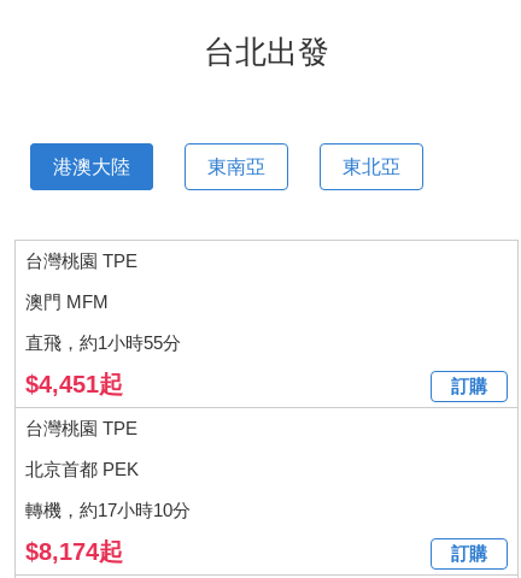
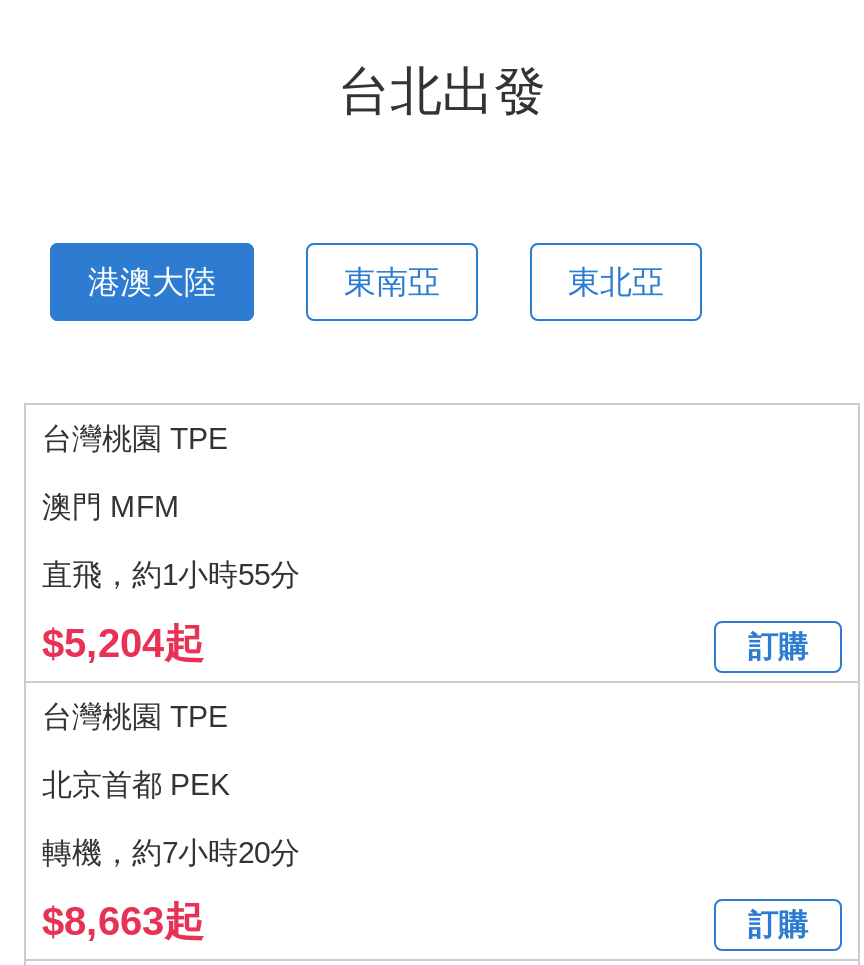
[25,371,123,397] $4,451起 -> [42,621,204,665] $5,204起
[25,499,191,520] 轉機，約17小時10分 -> [42,835,300,869] 轉機，約7小時20分
[25,538,123,565] $8,174起 -> [42,899,204,943] $8,663起

